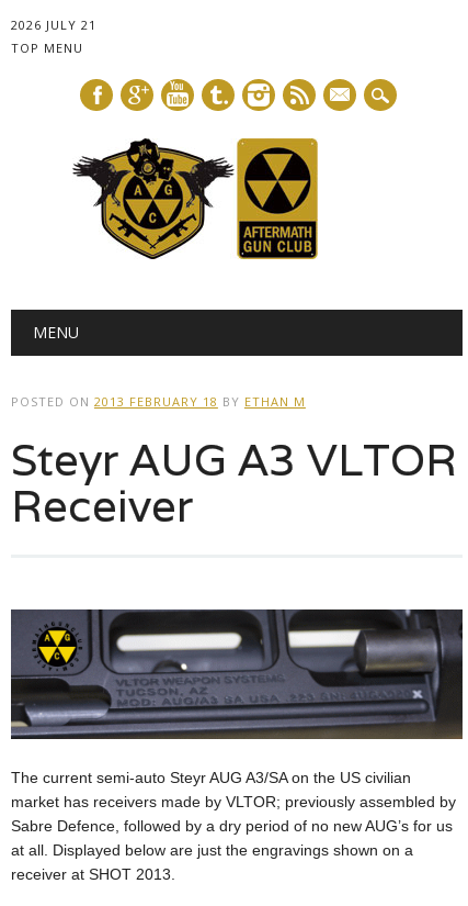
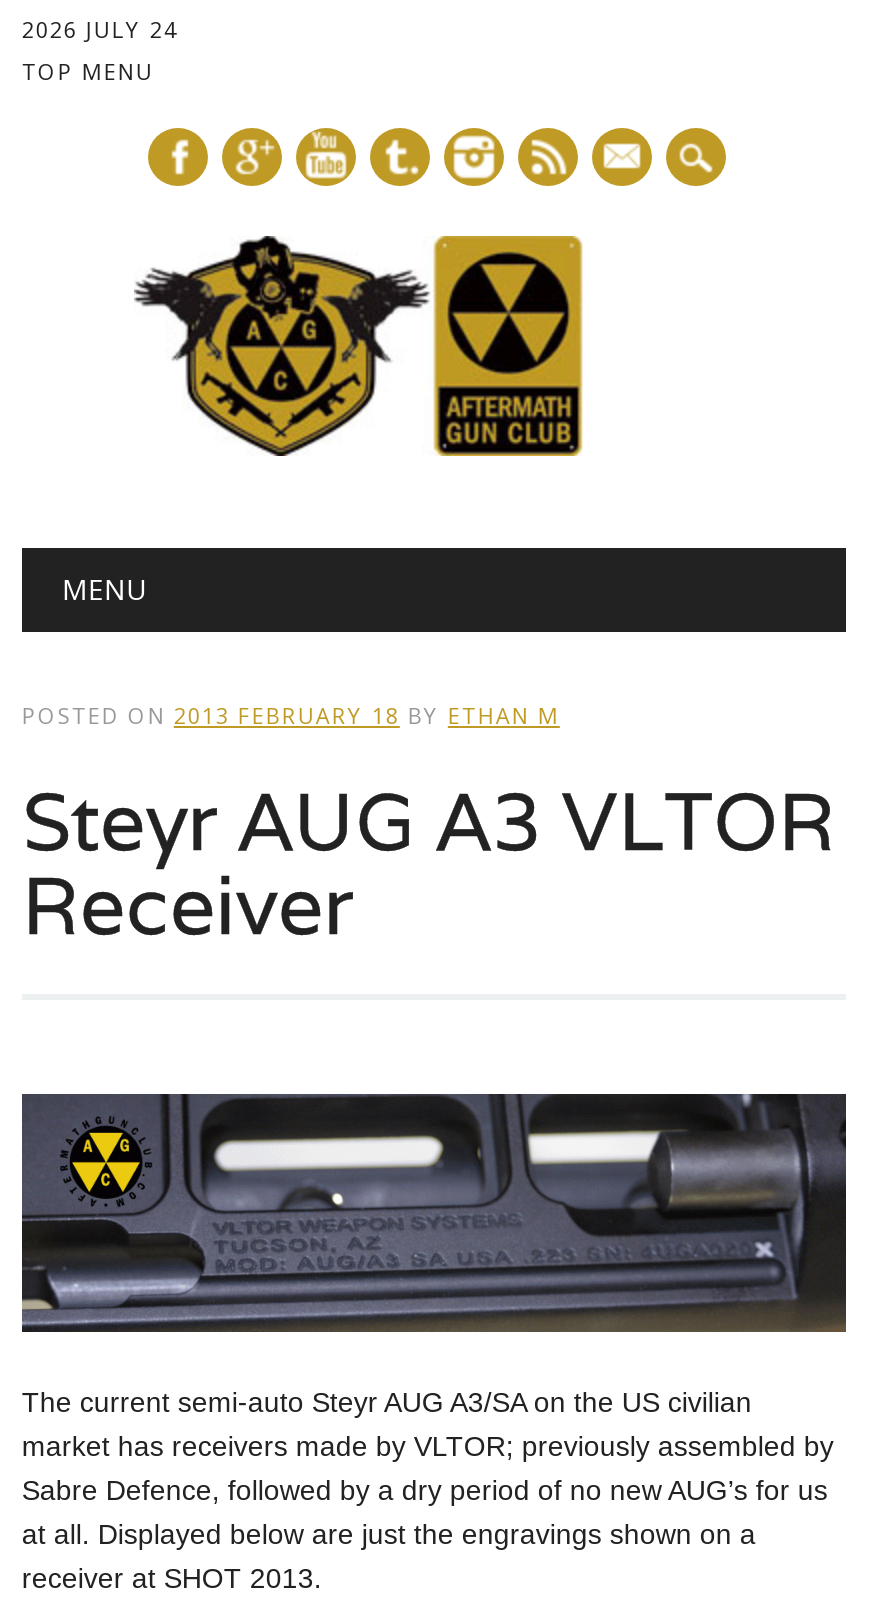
[11,16,96,33] 2026 JULY 21 -> [22,14,178,44] 2026 JULY 24

